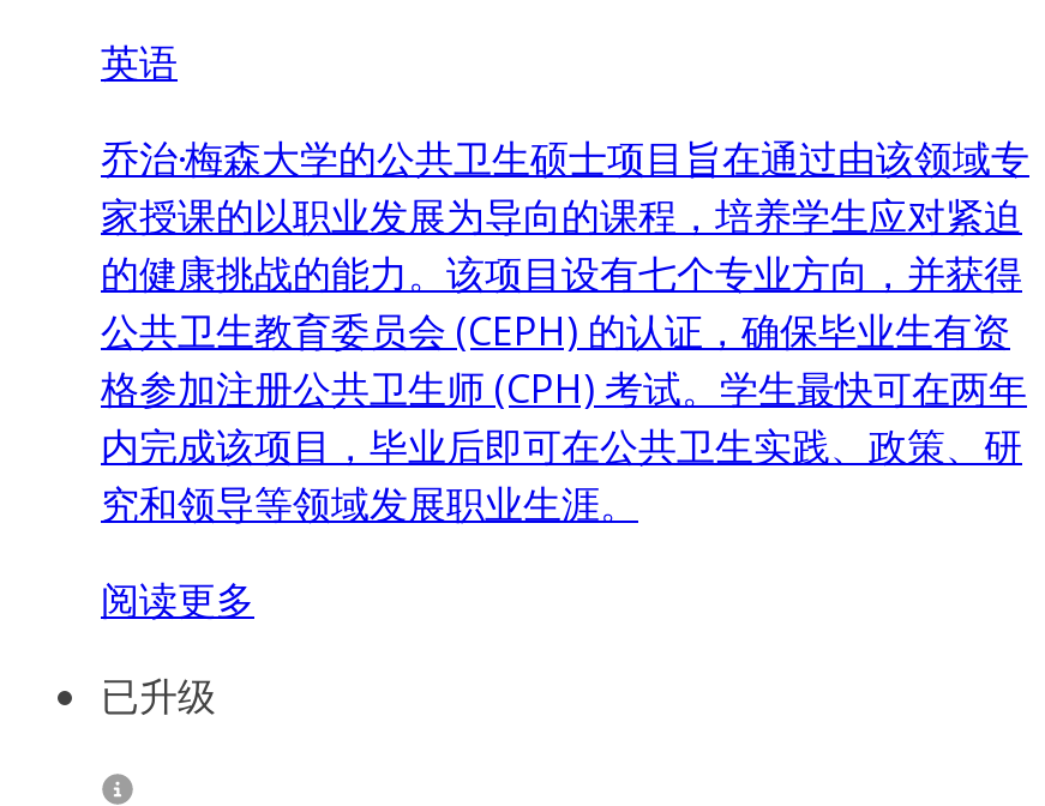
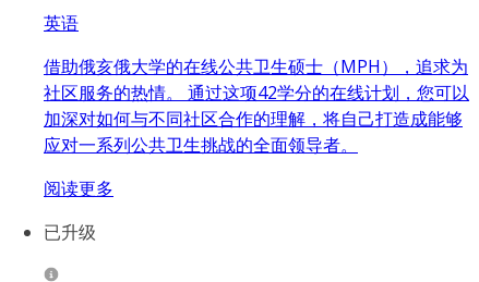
[101,133,1029,531] 乔治·梅森大学的公共卫生硕士项目旨在通过由该领域专 | 家授课的以职业发展为导向的课程，培养学生应对紧迫 | 的健康挑战的能力。该项目设有七个专业方向，并获得 | 公共卫生教育委员会 (CEPH) 的认证，确保毕业生有资 | 格参加注册公共卫生师 (CPH) 考试。学生最快可在两年 | 内完成该项目，毕业后即可在公共卫生实践、政策、研 | 究和领导等领域发展职业生涯。 -> [44,55,469,157] 借助俄亥俄大学的在线公共卫生硕士（MPH），追求为 | 社区服务的热情。 通过这项42学分的在线计划，您可以 | 加深对如何与不同社区合作的理解，将自己打造成能够 | 应对一系列公共卫生挑战的全面领导者。

